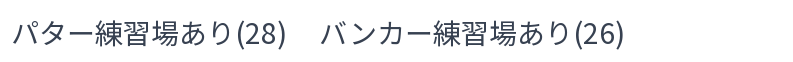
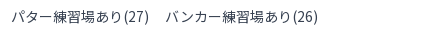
[11,12,287,52] パター練習場あり(28) -> [11,6,149,26] パター練習場あり(27)

